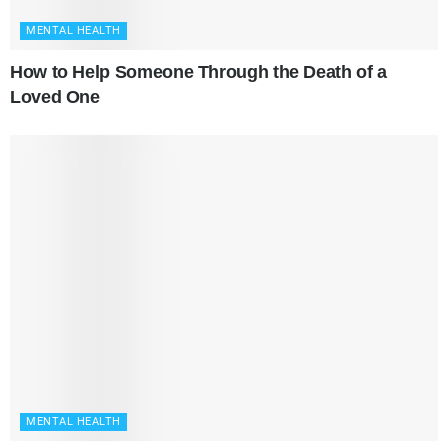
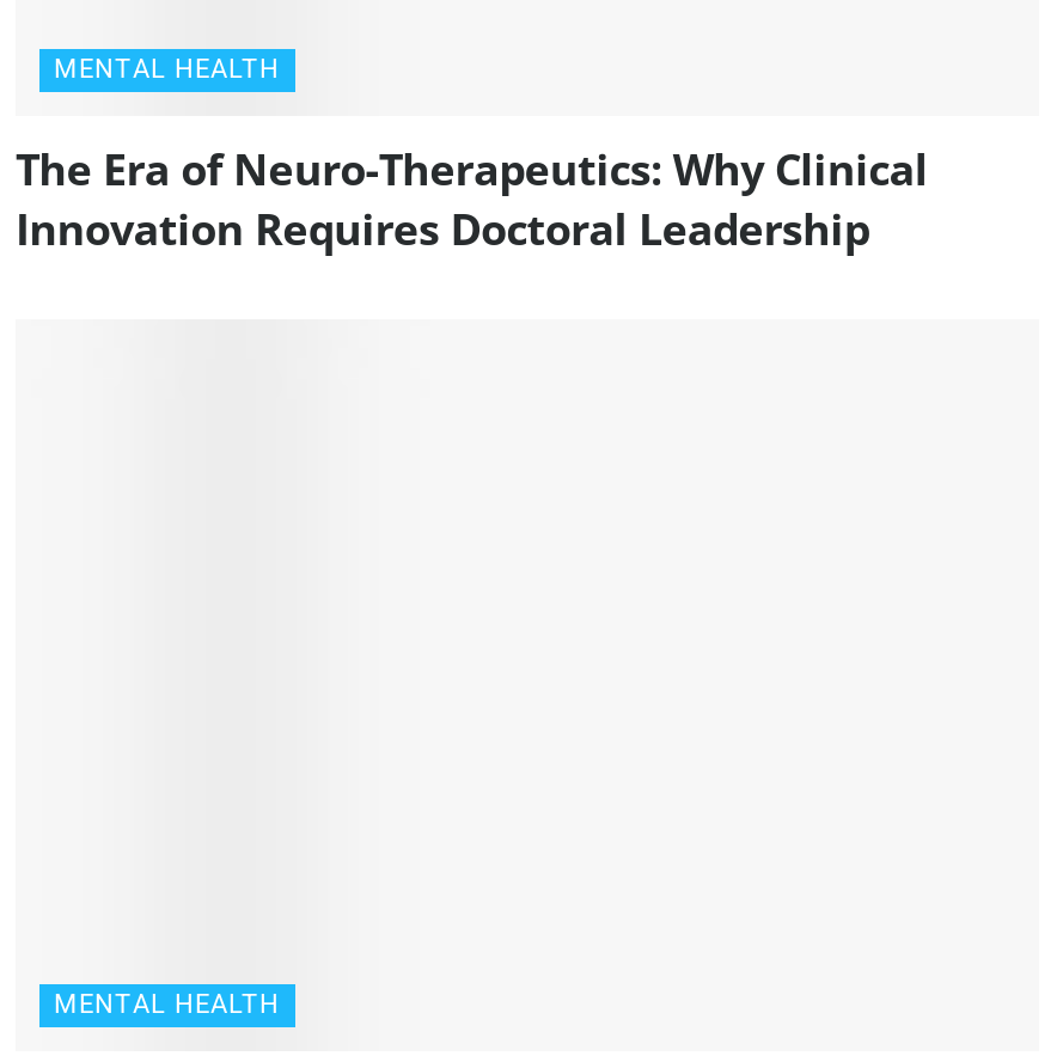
[10,62,387,107] How to Help Someone Through the Death of a | Loved One -> [16,139,928,257] The Era of Neuro-Therapeutics: Why Clinical | Innovation Requires Doctoral Leadership

